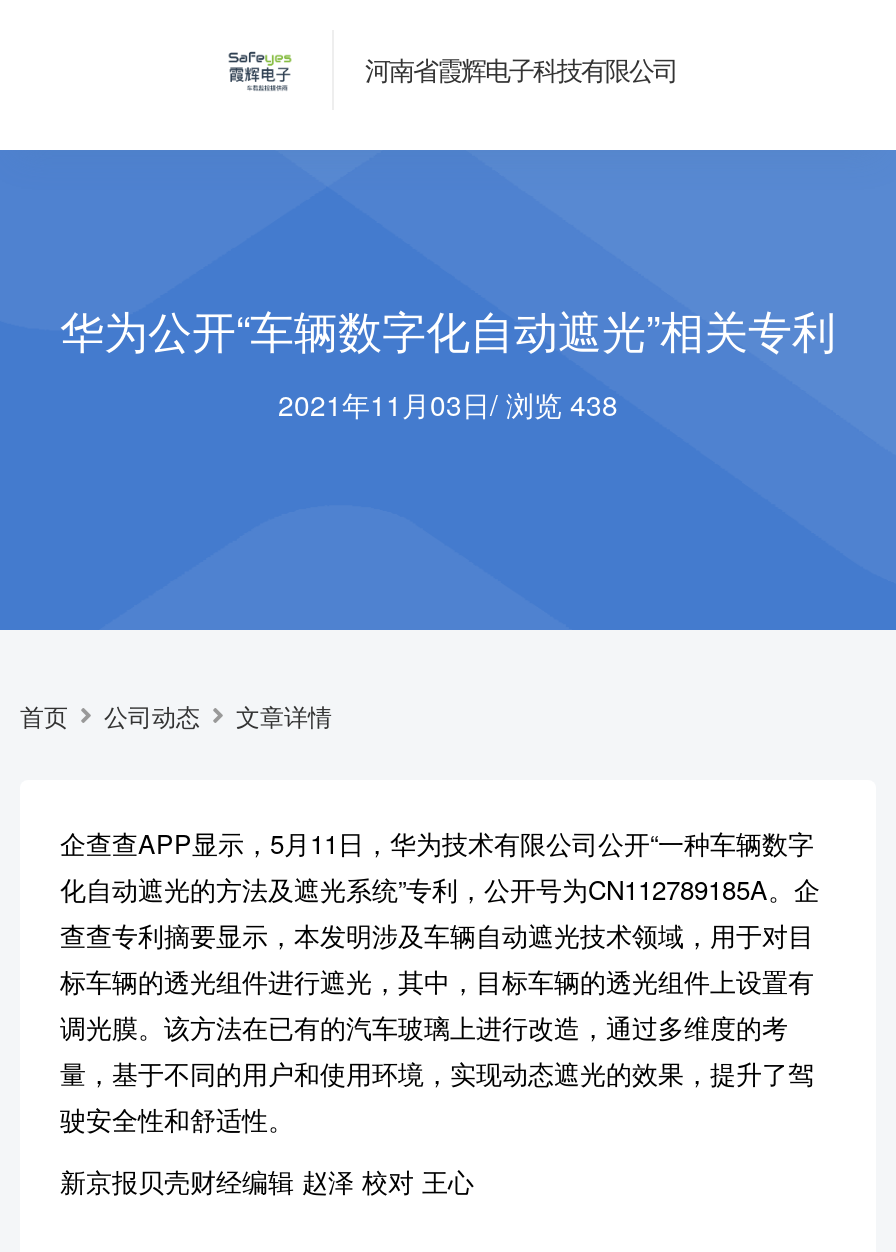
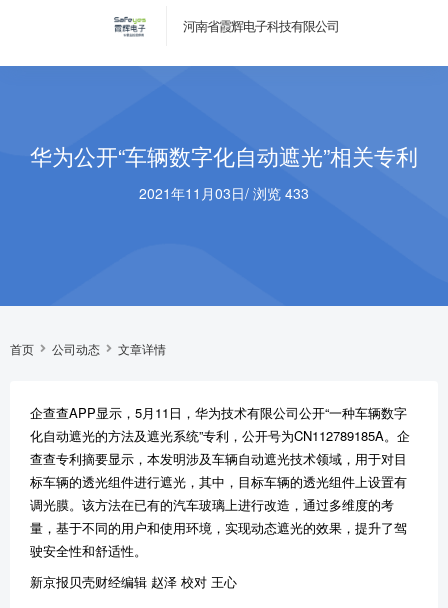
[278,384,618,424] 2021年11月03日/浏览 438 -> [139,183,309,203] 2021年11月03日/浏览 433

